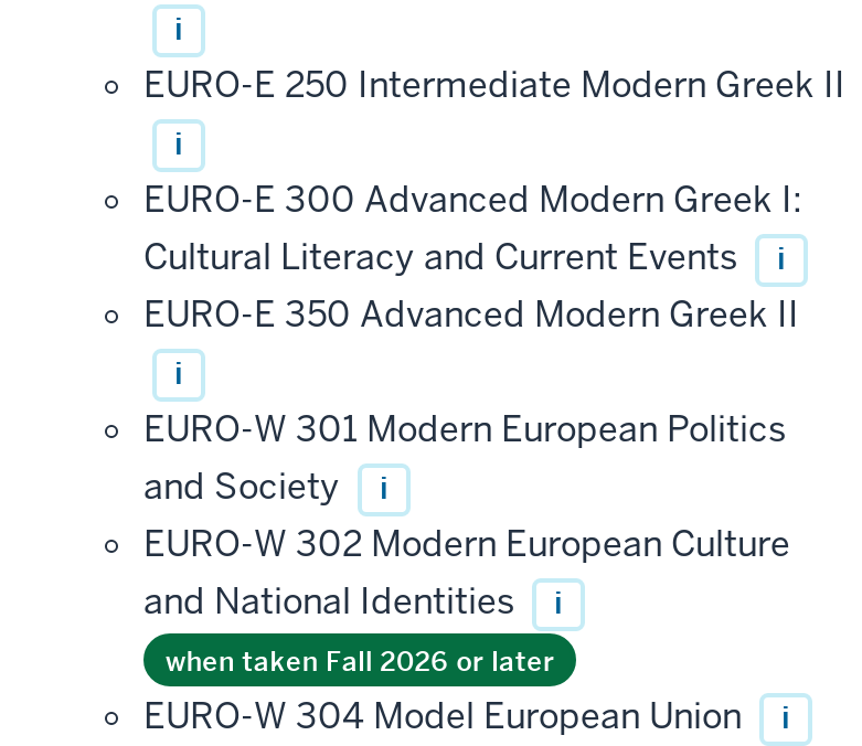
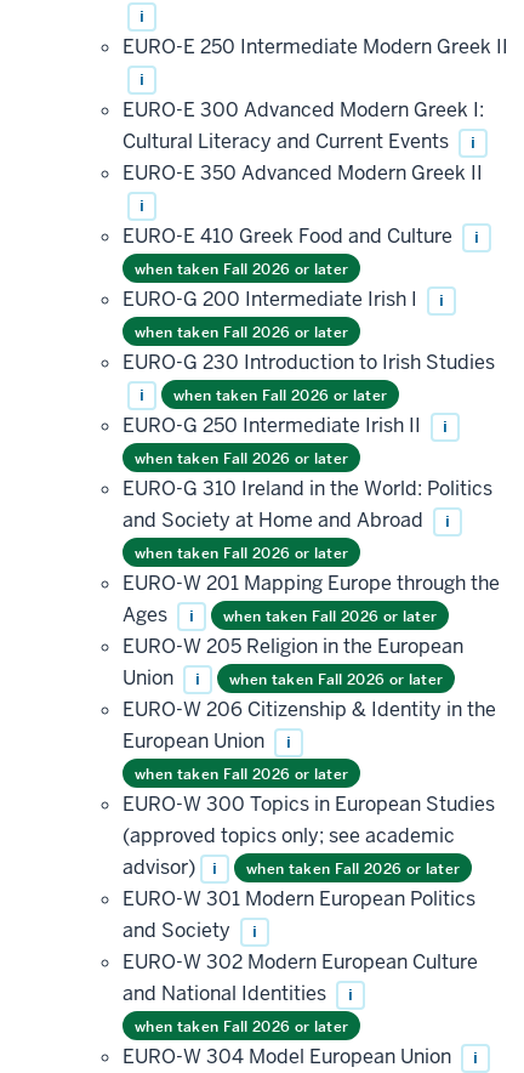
none -> [123,223,500,879] EURO-E 410 Greek Food and Culture | i | when taken Fall 2026 or later | EURO-G 200 Intermediate Irish I | i | when taken Fall 2026 or later | EURO-G 230 Introduction to Irish Studies | i | when taken Fall 2026 or later | EURO-G 250 Intermediate Irish II | i | when taken Fall 2026 or later | EURO-G 310 Ireland in the World: Politics | and Society at Home and Abroad | i | when taken Fall 2026 or later | EURO-W 201 Mapping Europe through the | Ages | i | when taken Fall 2026 or later | EURO-W 205 Religion in the European | Union | i | when taken Fall 2026 or later | EURO-W 206 Citizenship & Identity in the | European Union | i | when taken Fall 2026 or later | EURO-W 300 Topics in European Studies | (approved topics only; see academic | advisor) | i | when taken Fall 2026 or later

